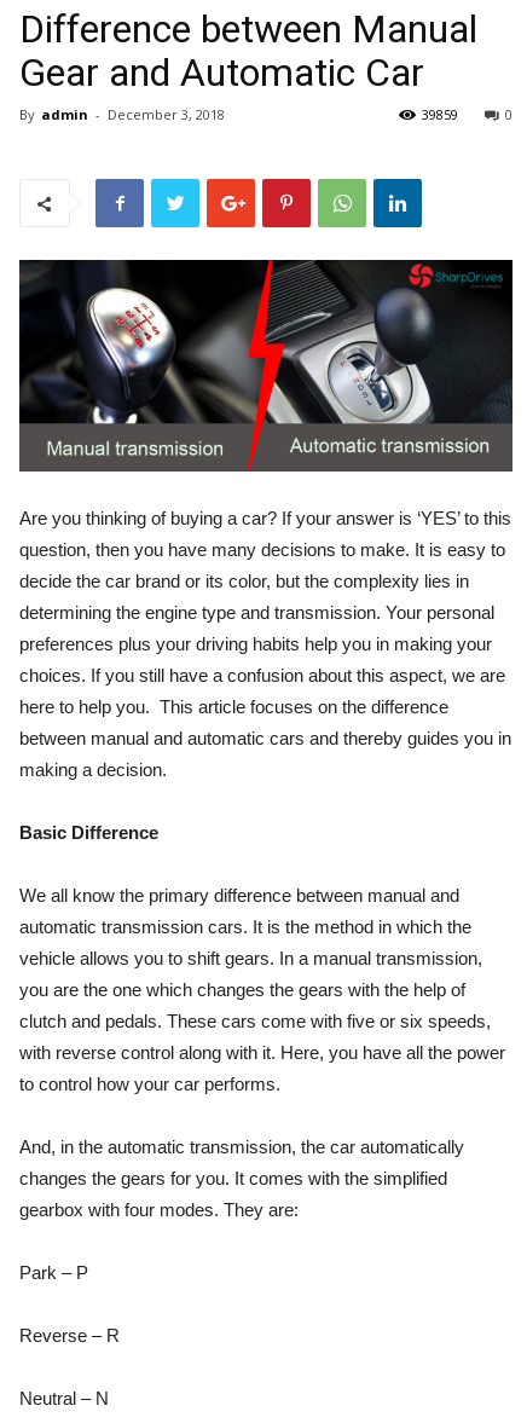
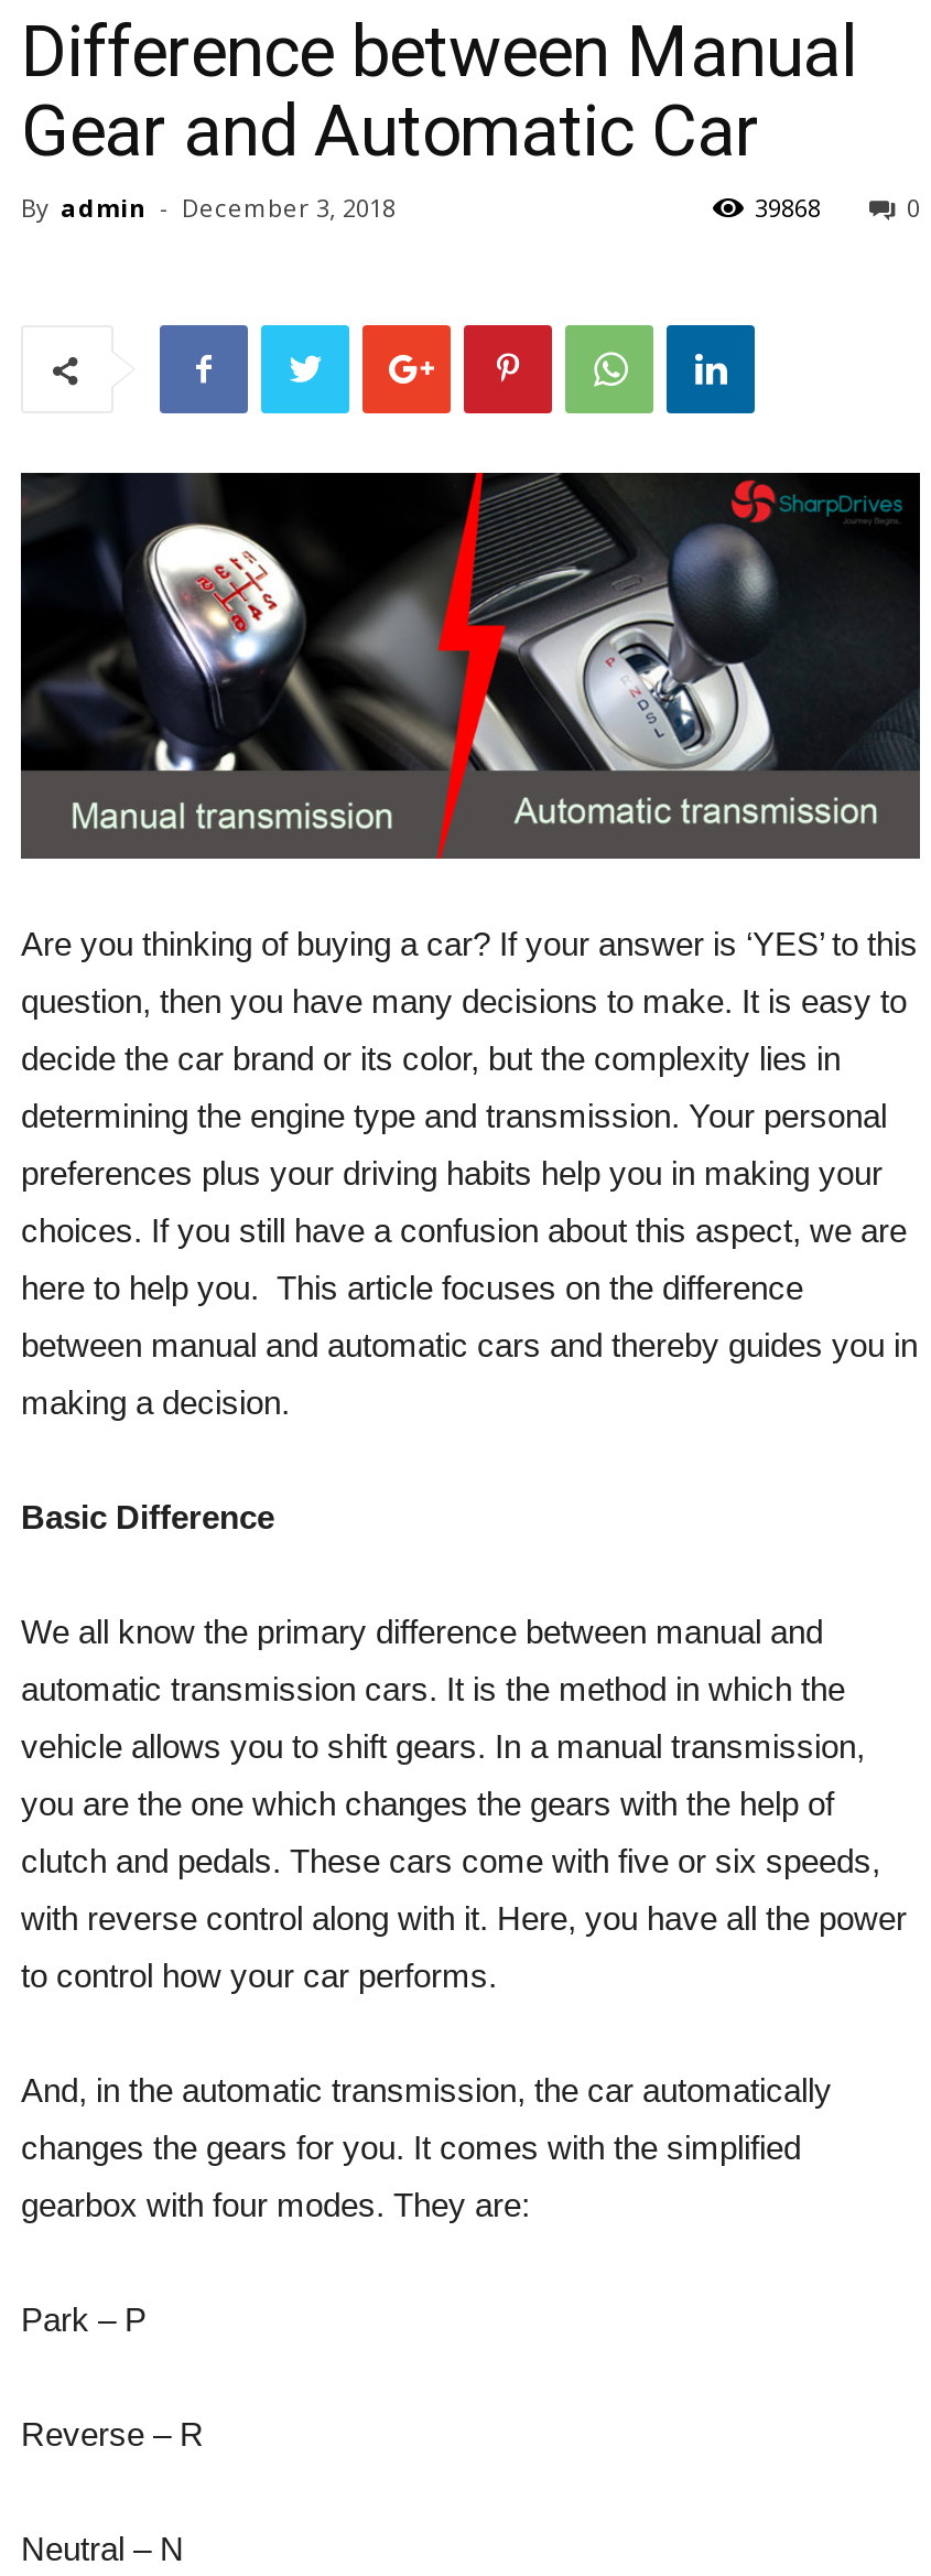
[422,105,458,123] 39859 -> [755,191,821,224] 39868

